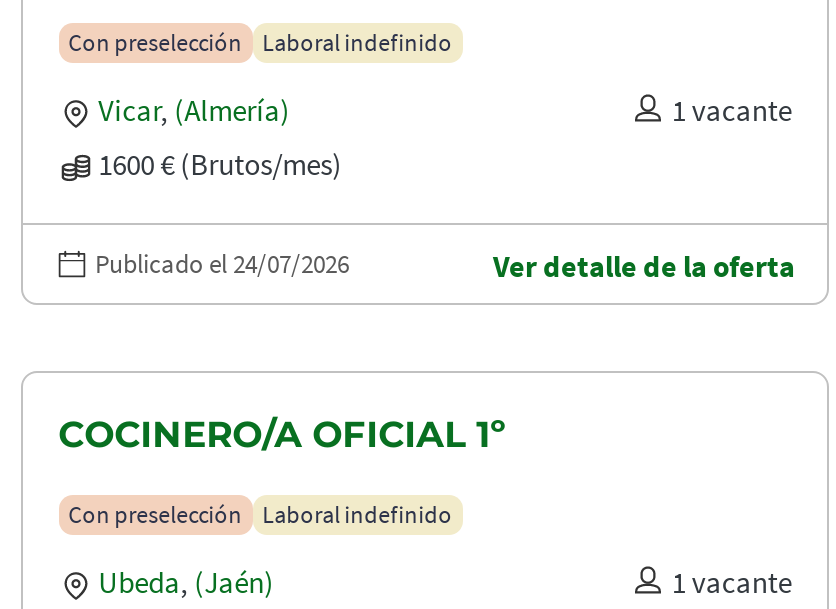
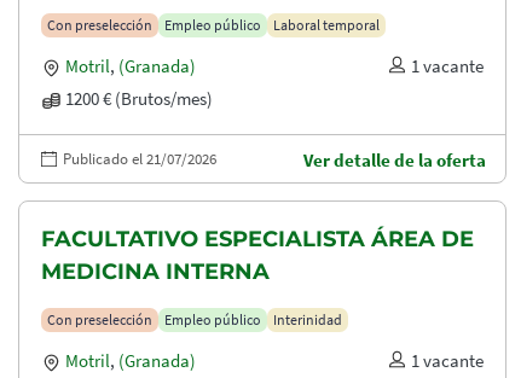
[262,26,452,56] Laboral indefinido -> [164,16,379,34] Empleo público | Laboral temporal
[98,90,290,128] Vicar, (Almería) -> [65,55,195,78] Motril, (Granada)
[98,144,342,182] 1600 € (Brutos/mes) -> [65,87,212,110] 1200 € (Brutos/mes)
[95,246,349,280] Publicado el 24/07/2026 -> [63,149,216,170] Publicado el 21/07/2026
[58,412,506,456] COCINERO/A OFICIAL 1º -> [41,226,473,285] FACULTATIVO ESPECIALISTA ÁREA DE | MEDICINA INTERNA
[262,498,452,528] Laboral indefinido -> [164,310,342,328] Empleo público | Interinidad
[98,562,274,600] Ubeda, (Jaén) -> [65,349,195,372] Motril, (Granada)

